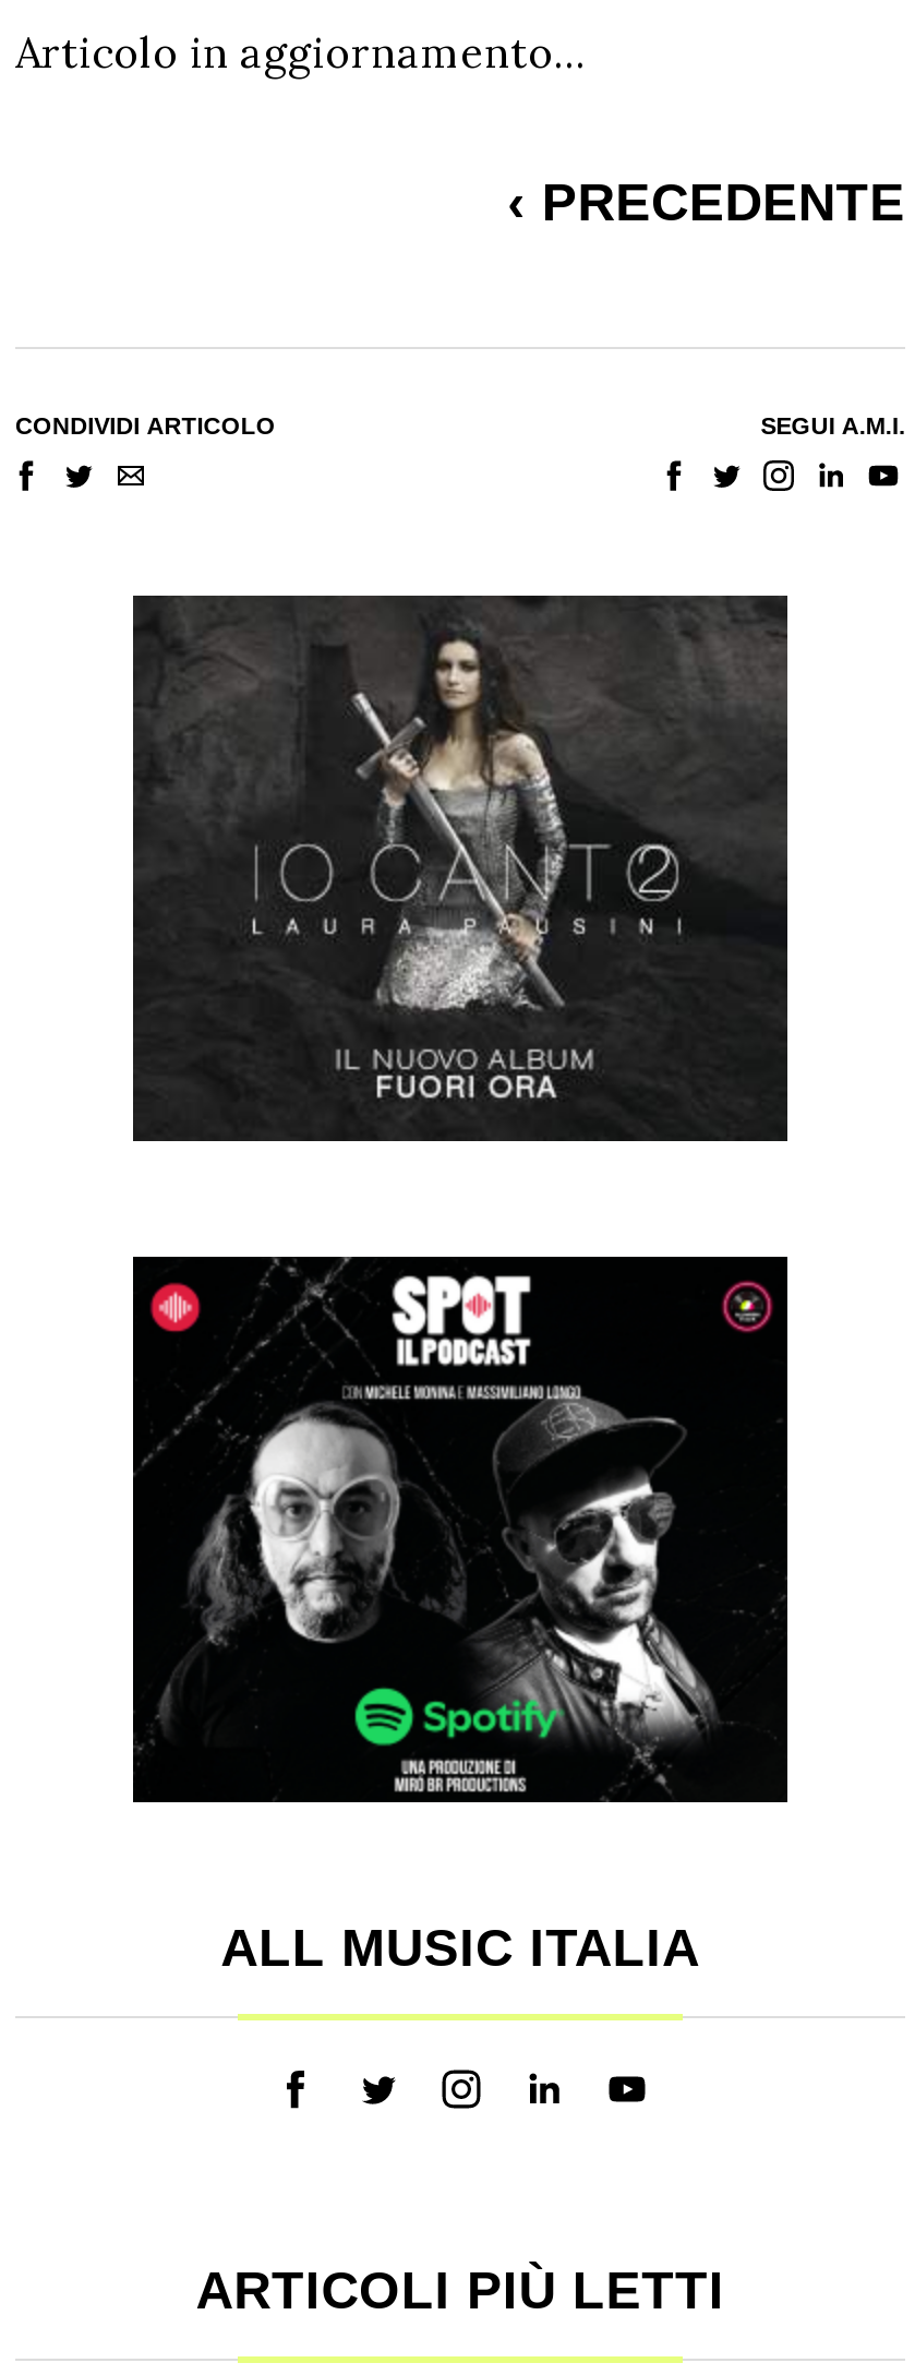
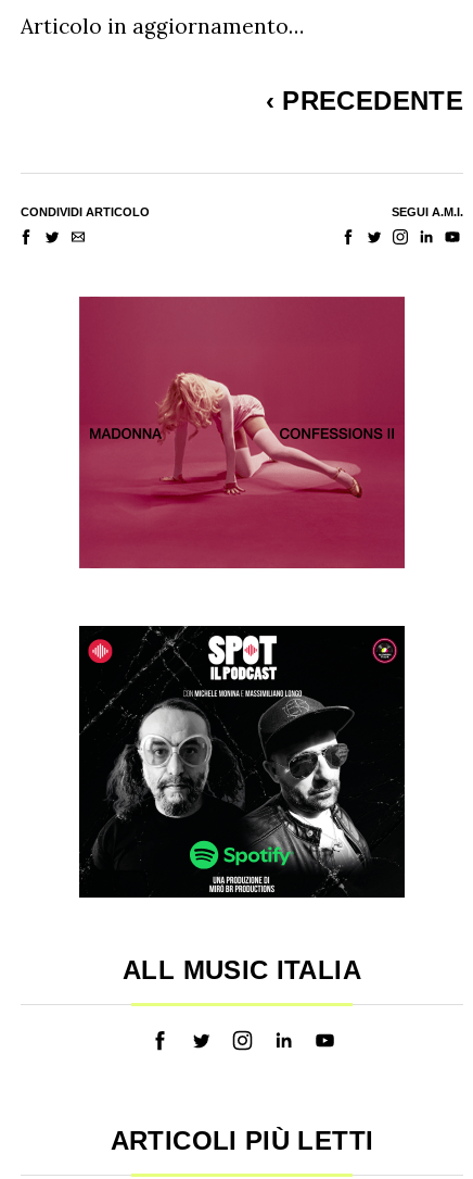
[131,593,790,1143] [image] -> [78,296,406,569] [image]

